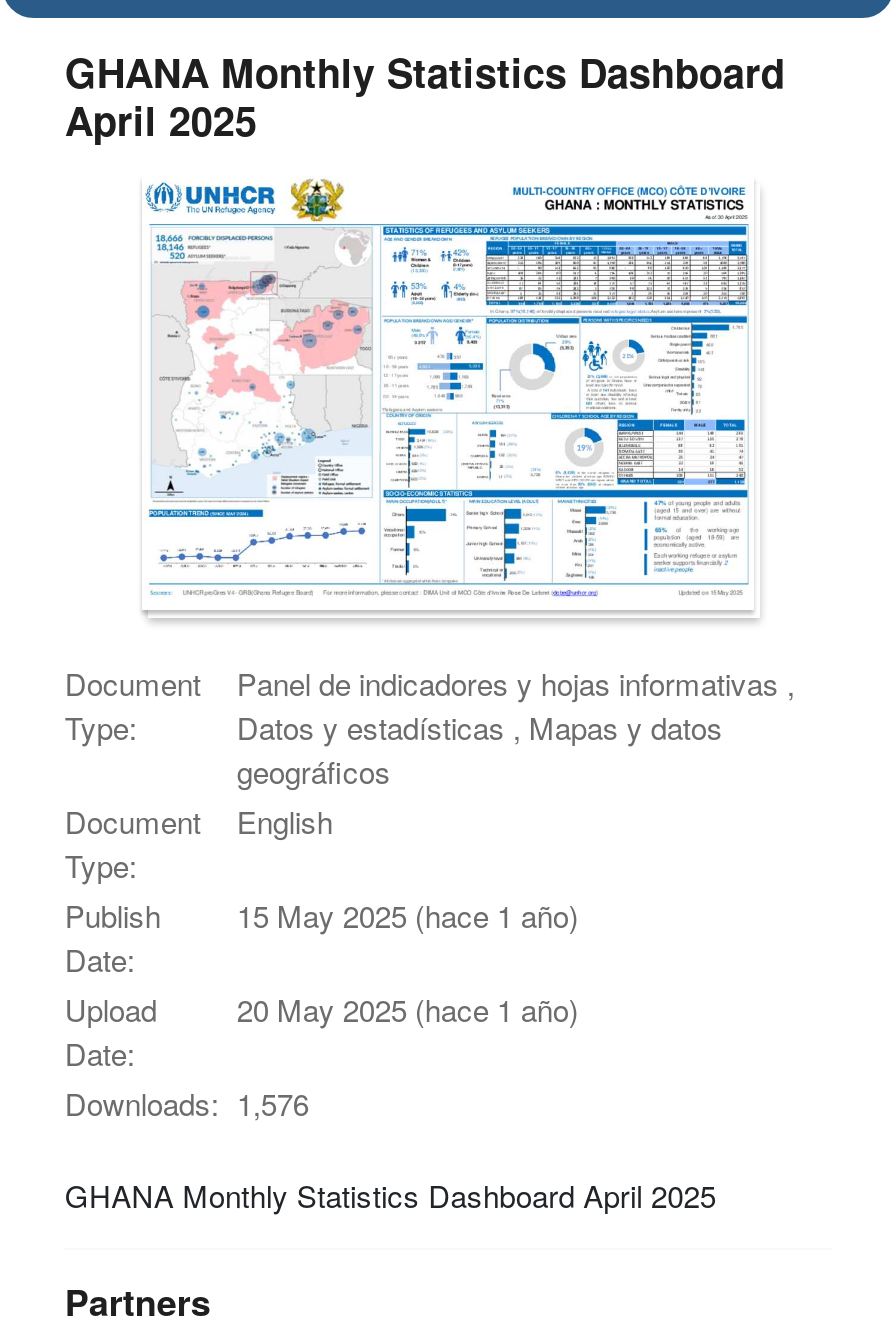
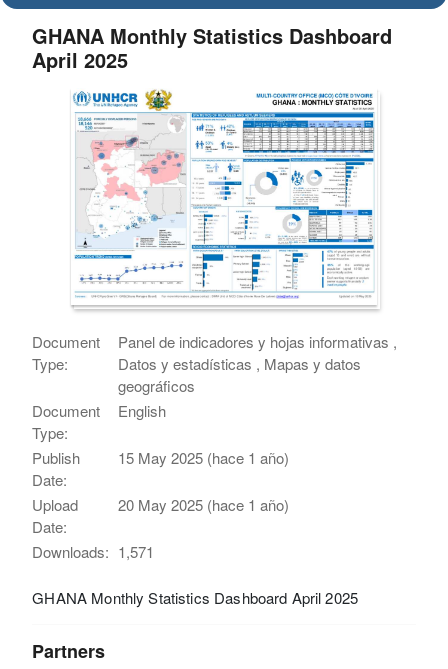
[65,1082,309,1124] Downloads: 1,576 -> [32,541,154,562] Downloads: 1,571

